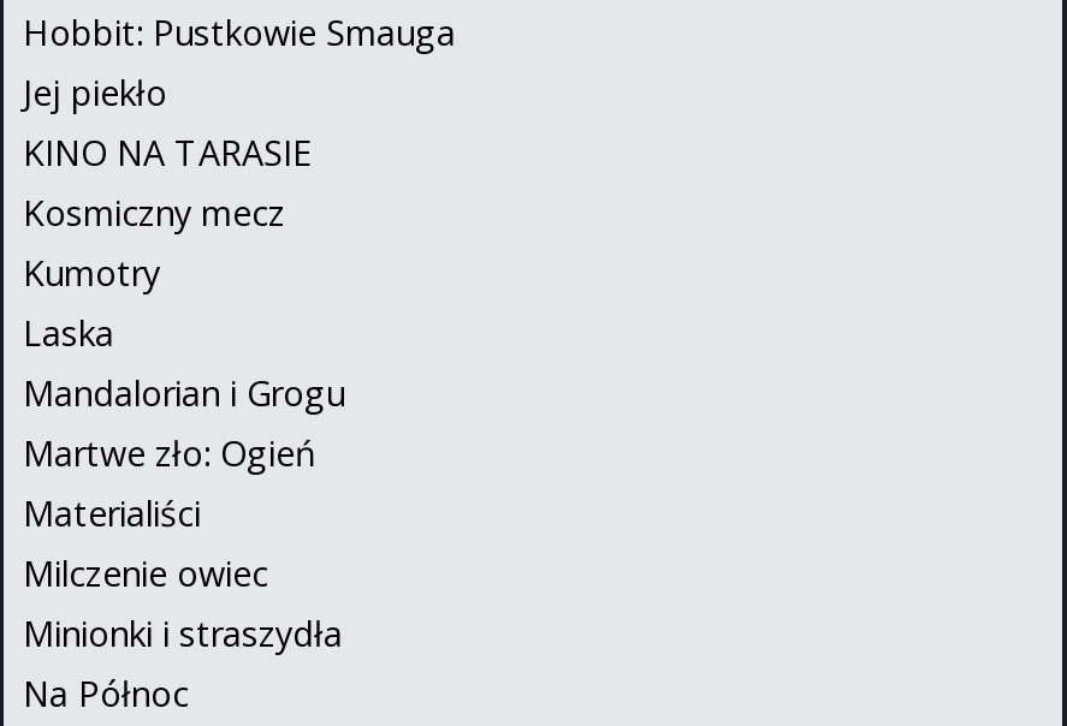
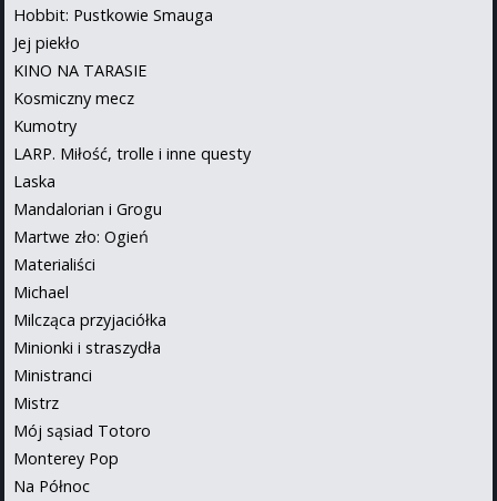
none -> [13,143,251,164] LARP. Miłość, trolle i inne questy
[23,551,268,596] Milczenie owiec -> [13,282,166,330] Michael | Milcząca przyjaciółka
none -> [13,365,151,469] Ministranci | Mistrz | Mój sąsiad Totoro | Monterey Pop

